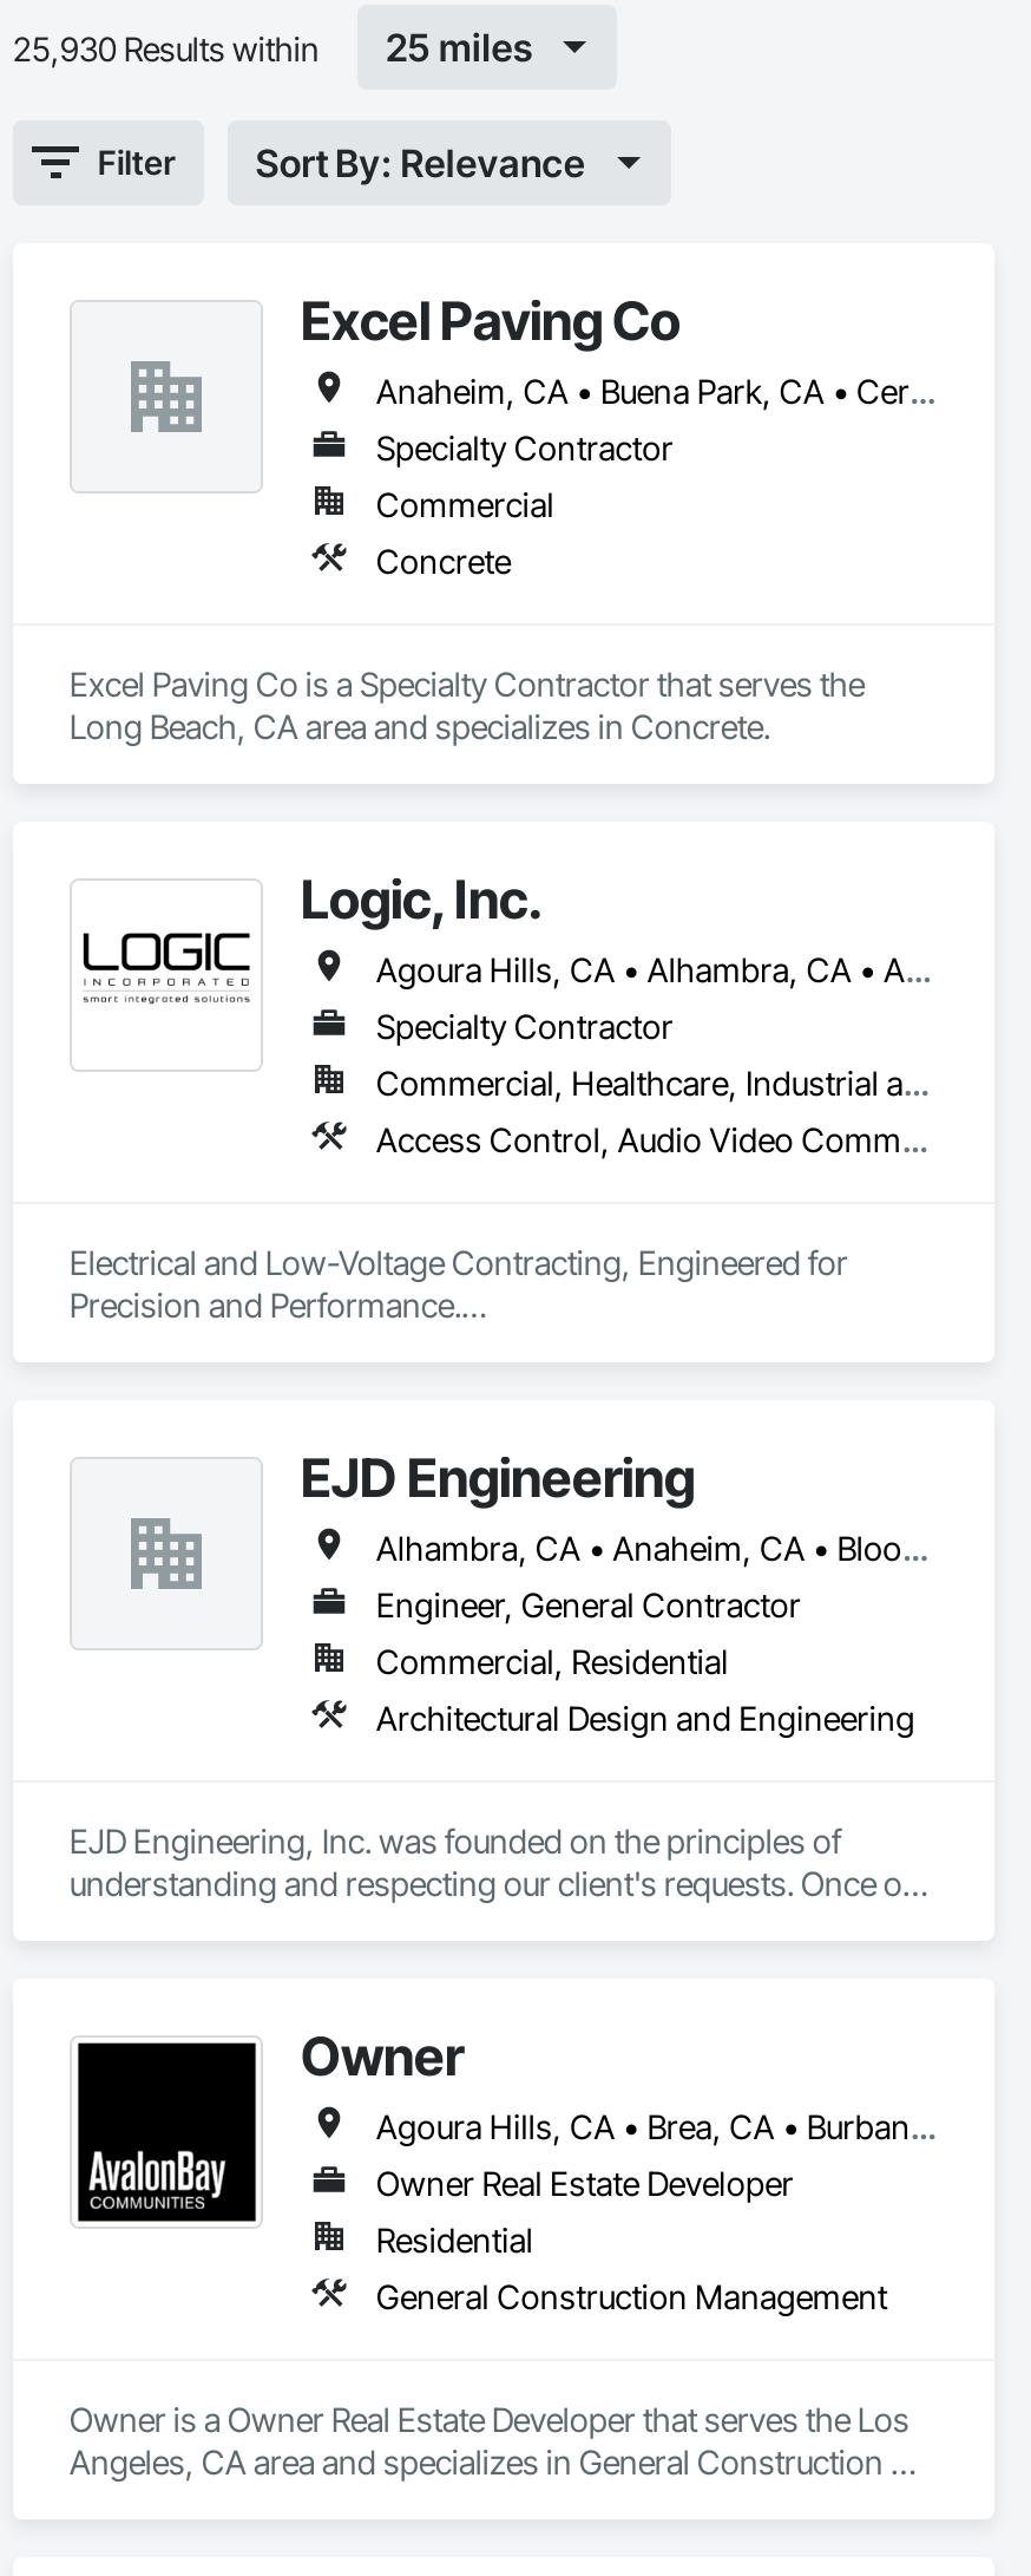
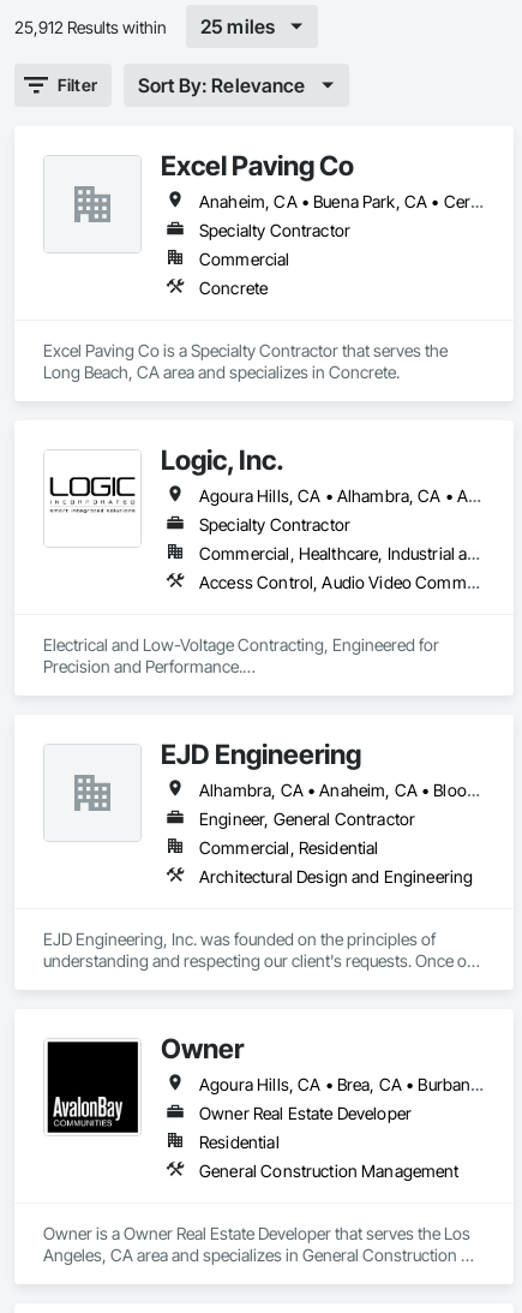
[13,27,320,67] 25,930 Results within -> [14,16,167,37] 25,912 Results within

